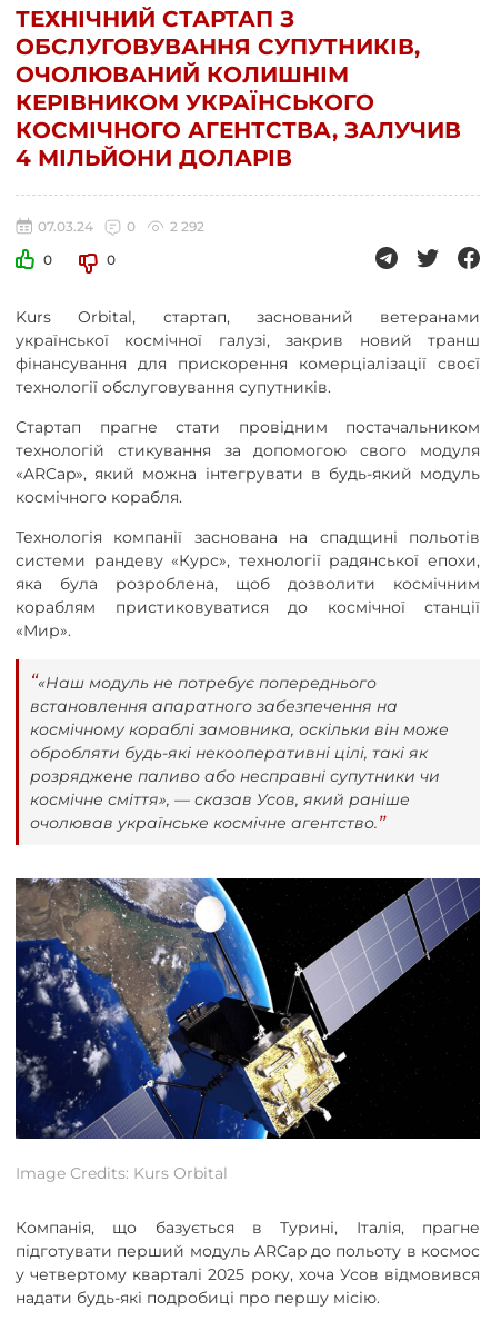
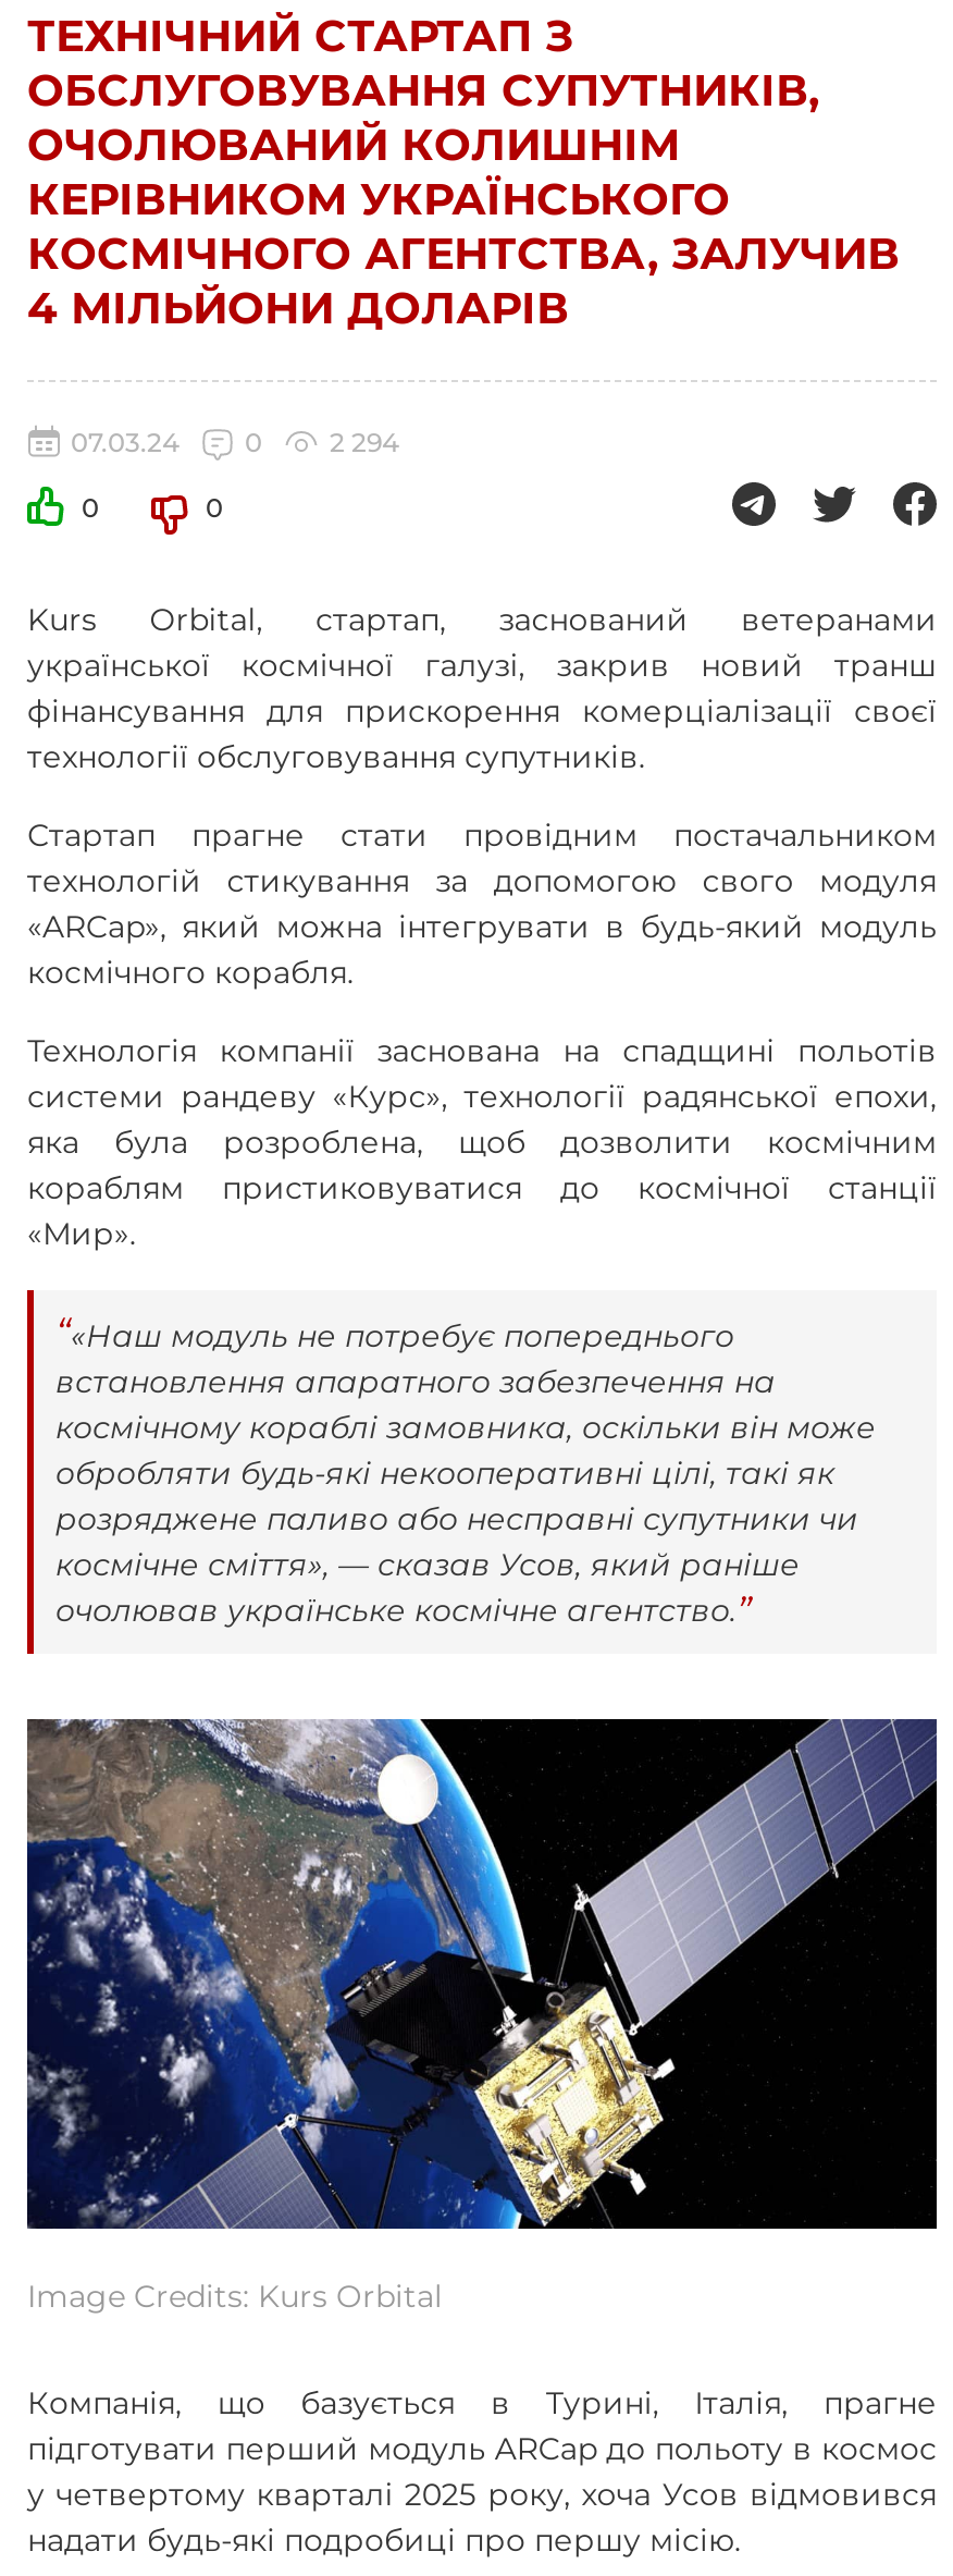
[170,218,204,235] 2 292 -> [330,426,399,458] 2 294

